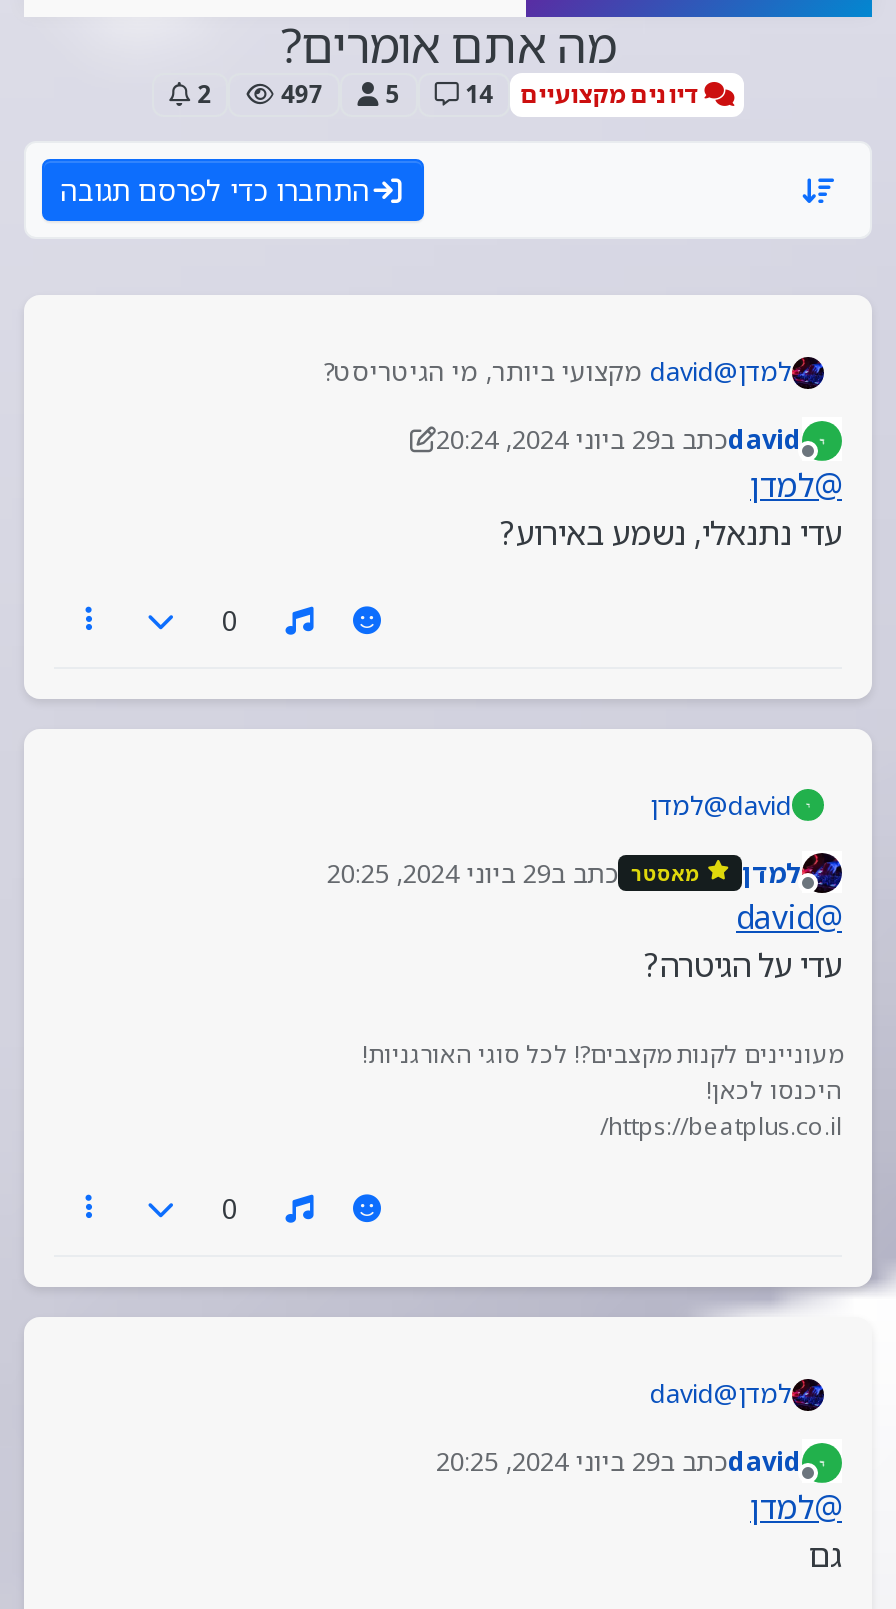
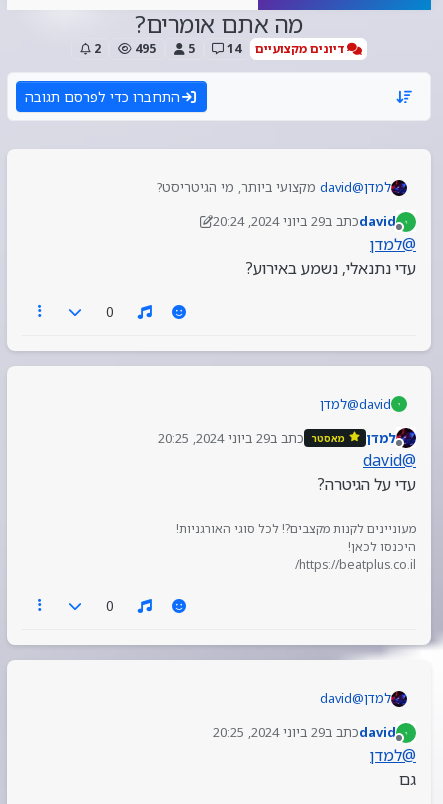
[280,77,704,111] דיונים מקצועיים 14 5 497 -> [135,40,347,57] דיונים מקצועיים 14 5 495

